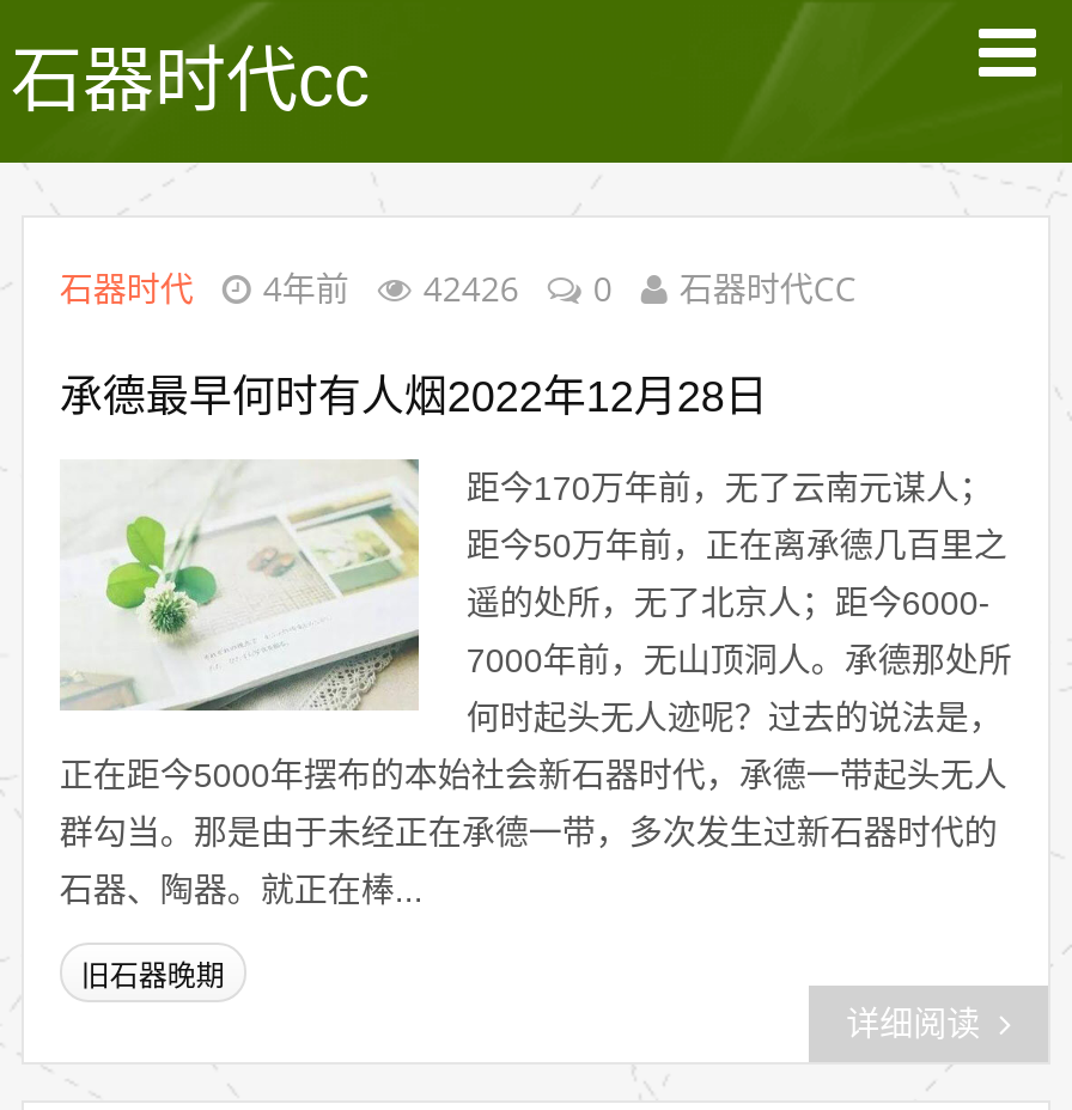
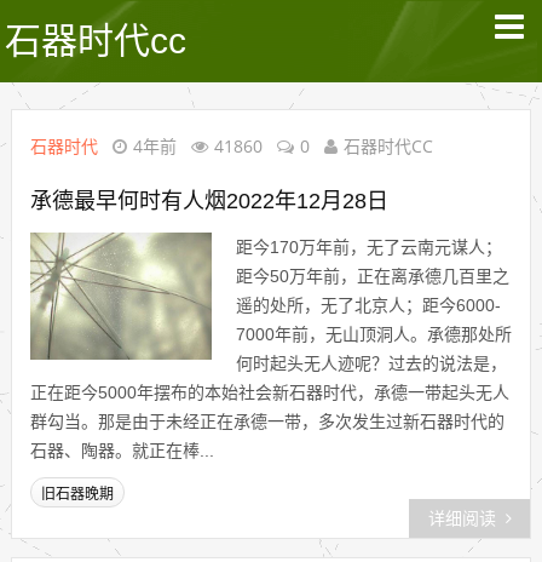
[60,266,856,311] 石器时代 4年前 42426 0 石器时代CC -> [30,134,433,157] 石器时代 4年前 41860 0 石器时代CC
[62,462,419,710] [image] -> [30,233,212,361] [image]

